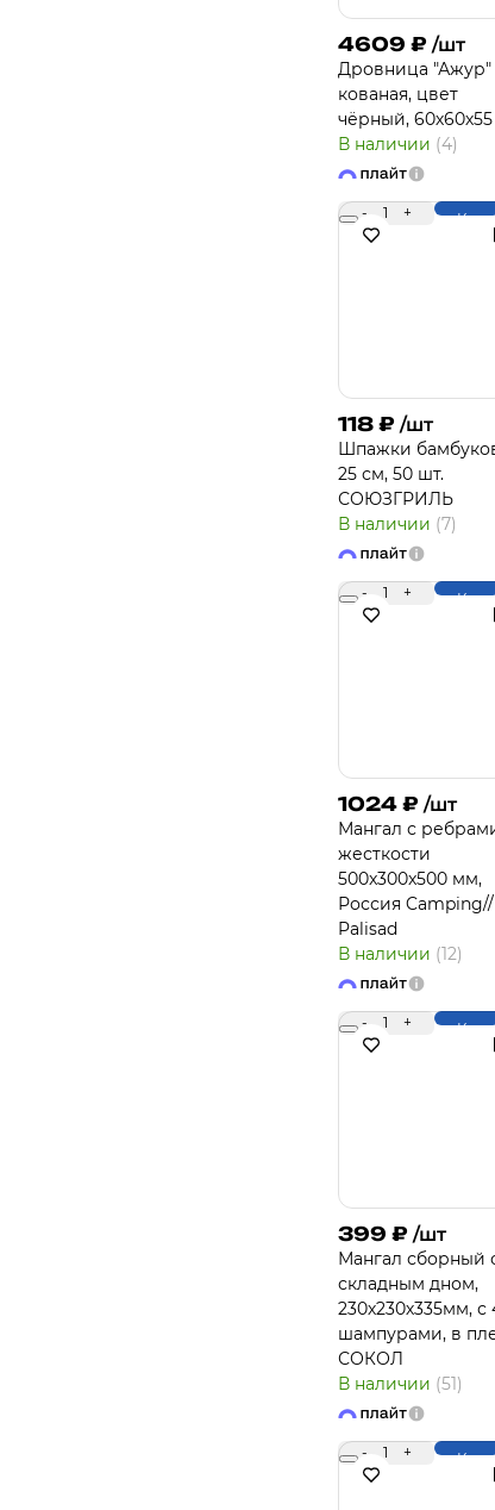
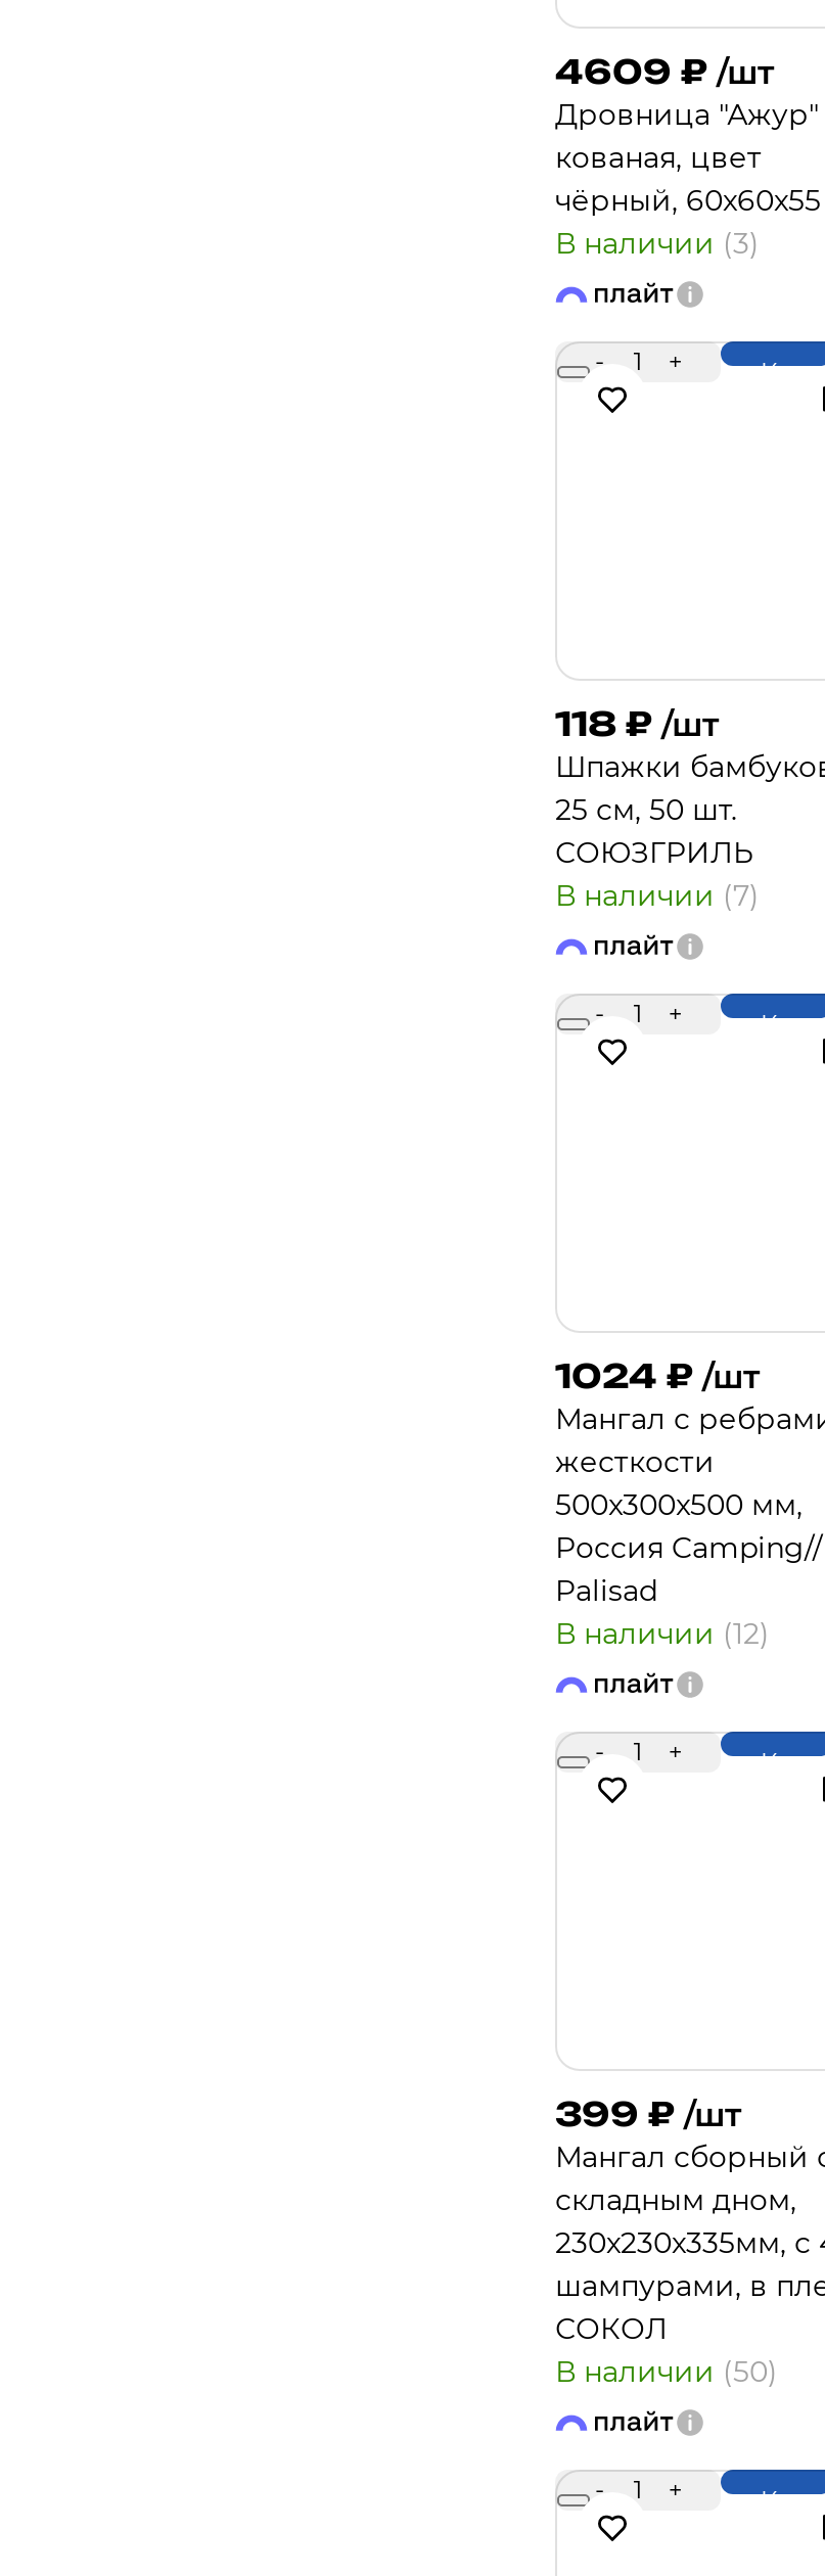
[338,133,458,155] В наличии (4) -> [555,225,760,262] В наличии (3)
[338,1373,463,1394] В наличии (51) -> [555,2353,778,2390] В наличии (50)

